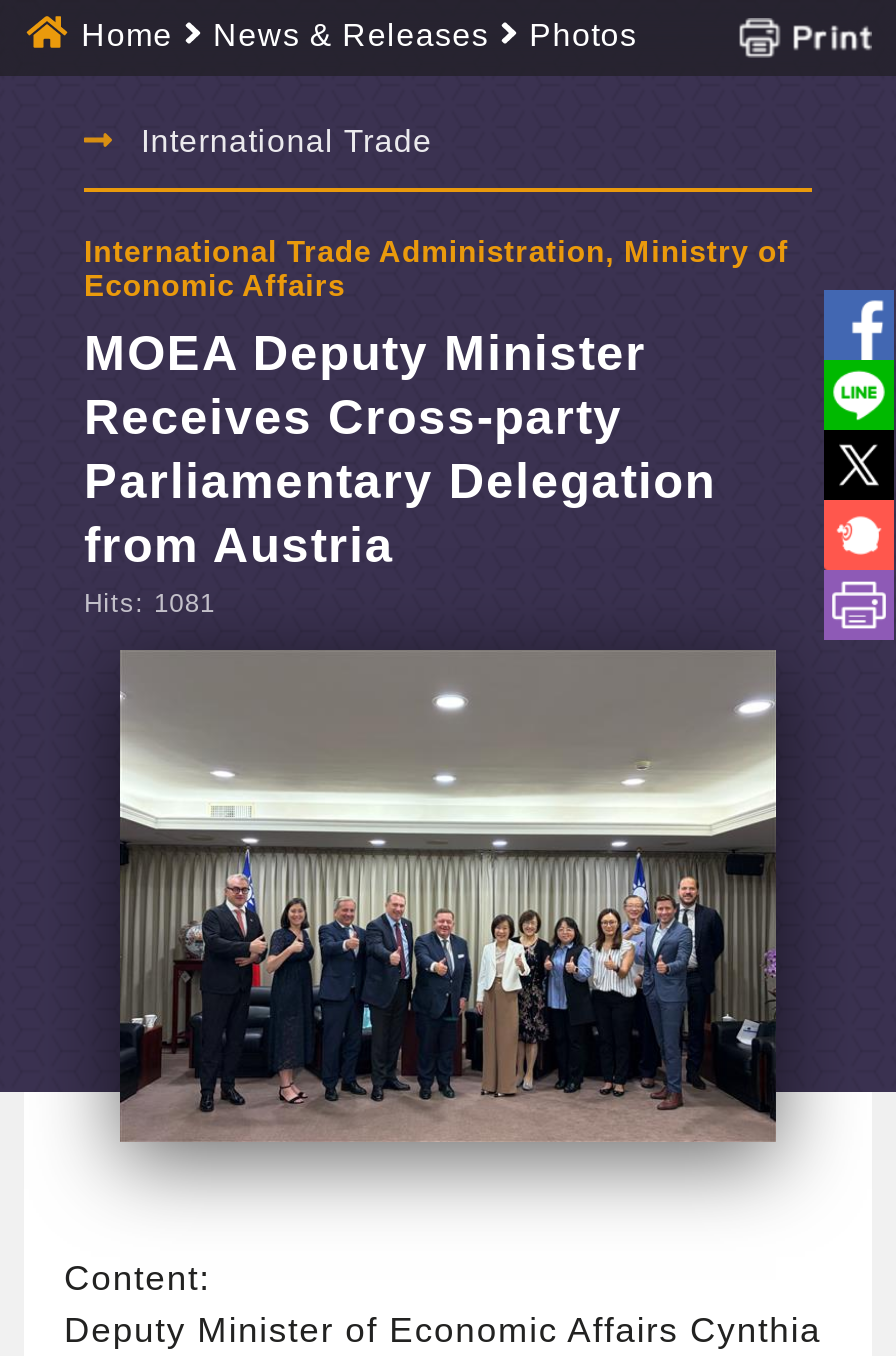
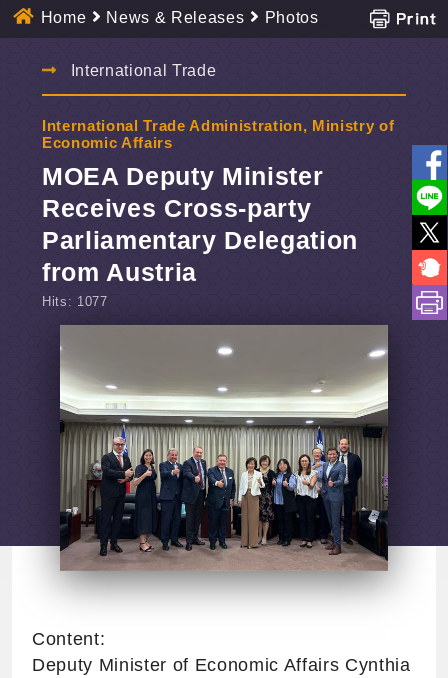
[84,588,215,618] Hits: 1081 -> [42,294,108,309] Hits: 1077

